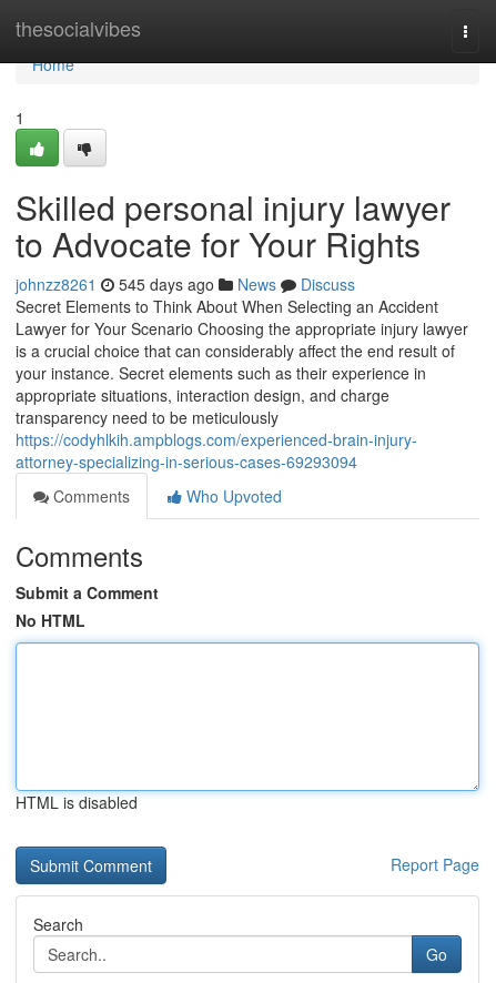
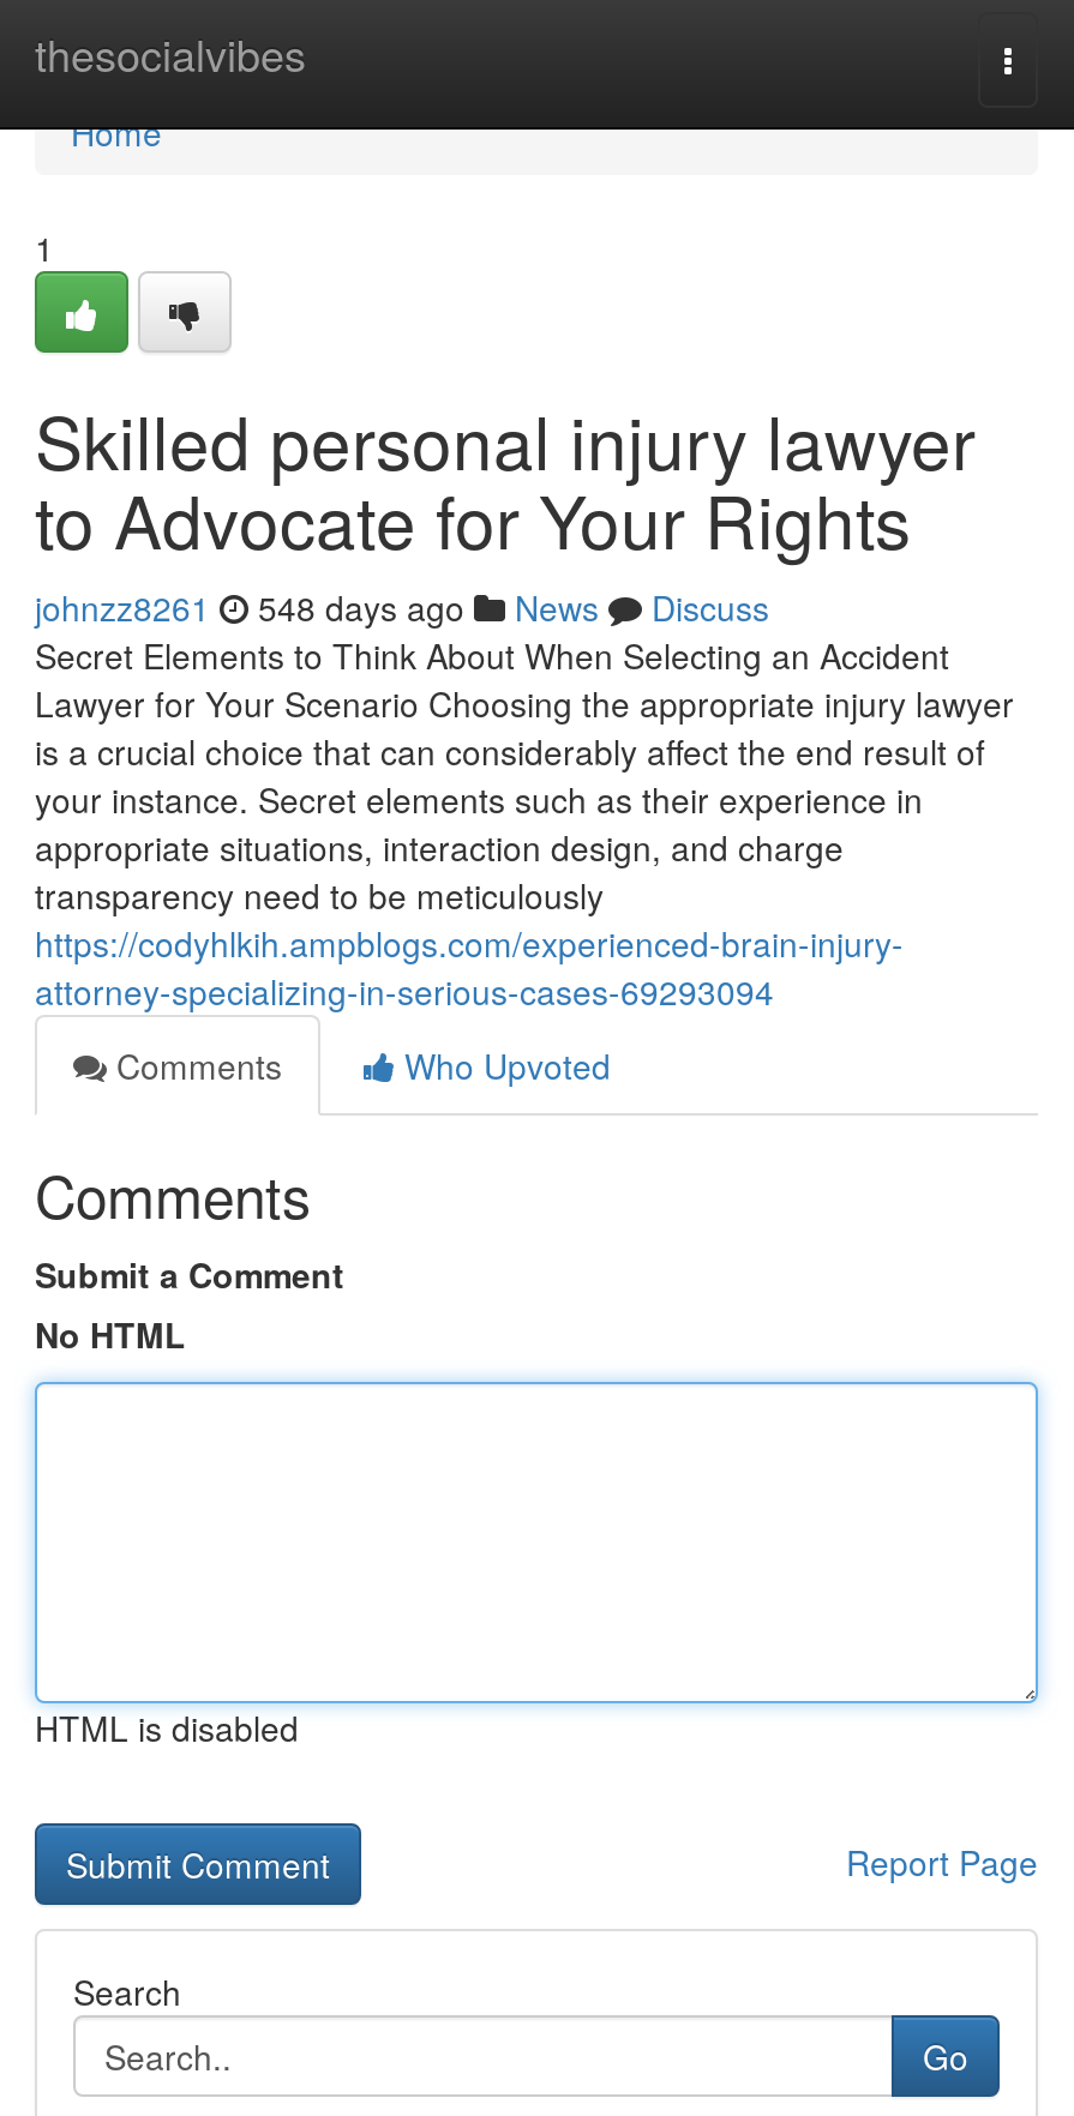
[16,273,355,295] johnzz8261 545 days ago News Discuss -> [35,583,769,631] johnzz8261 548 days ago News Discuss

